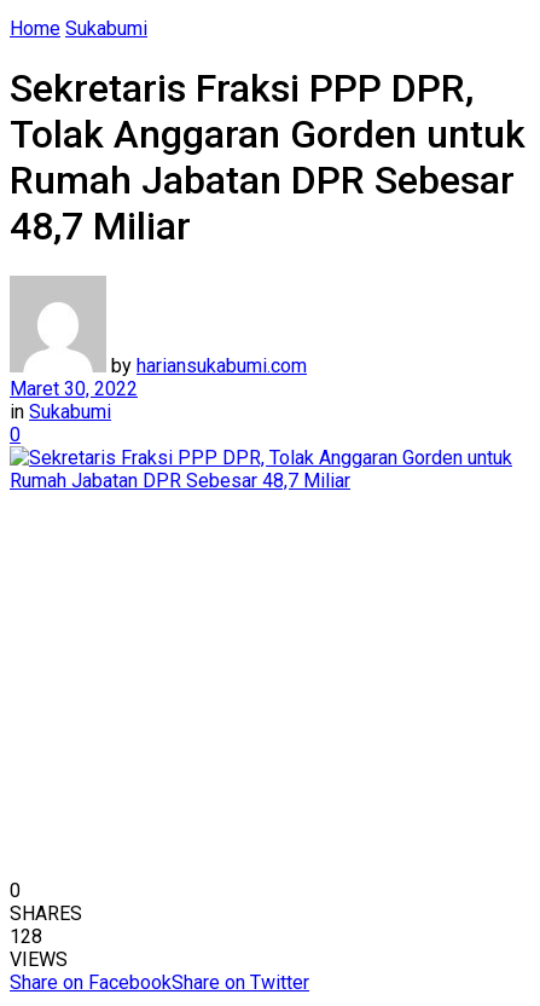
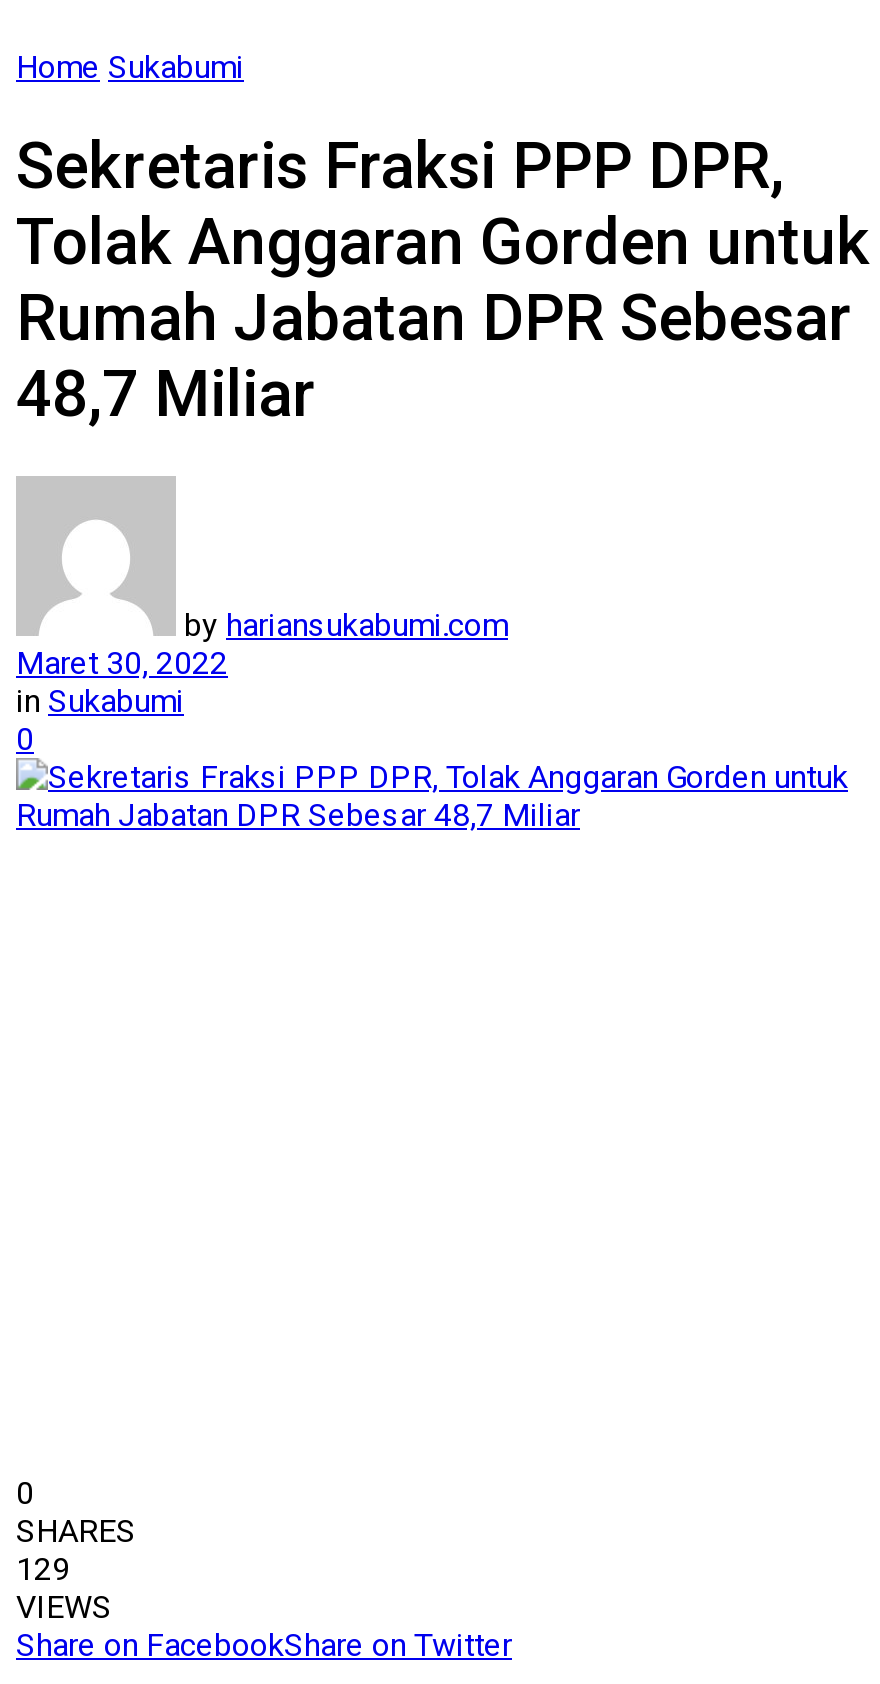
[10,925,42,948] 128 -> [16,1550,70,1588] 129

